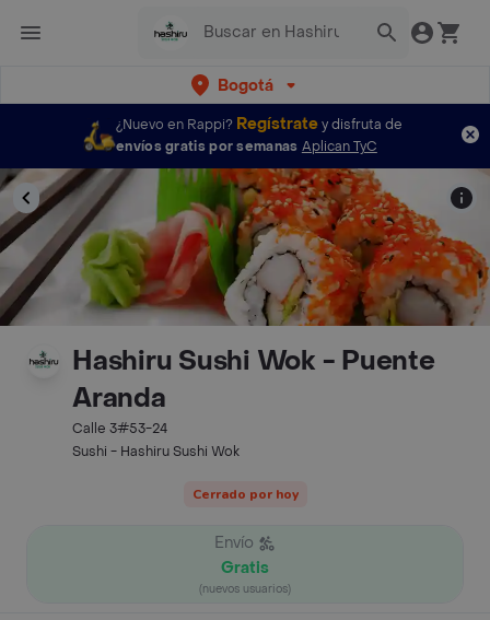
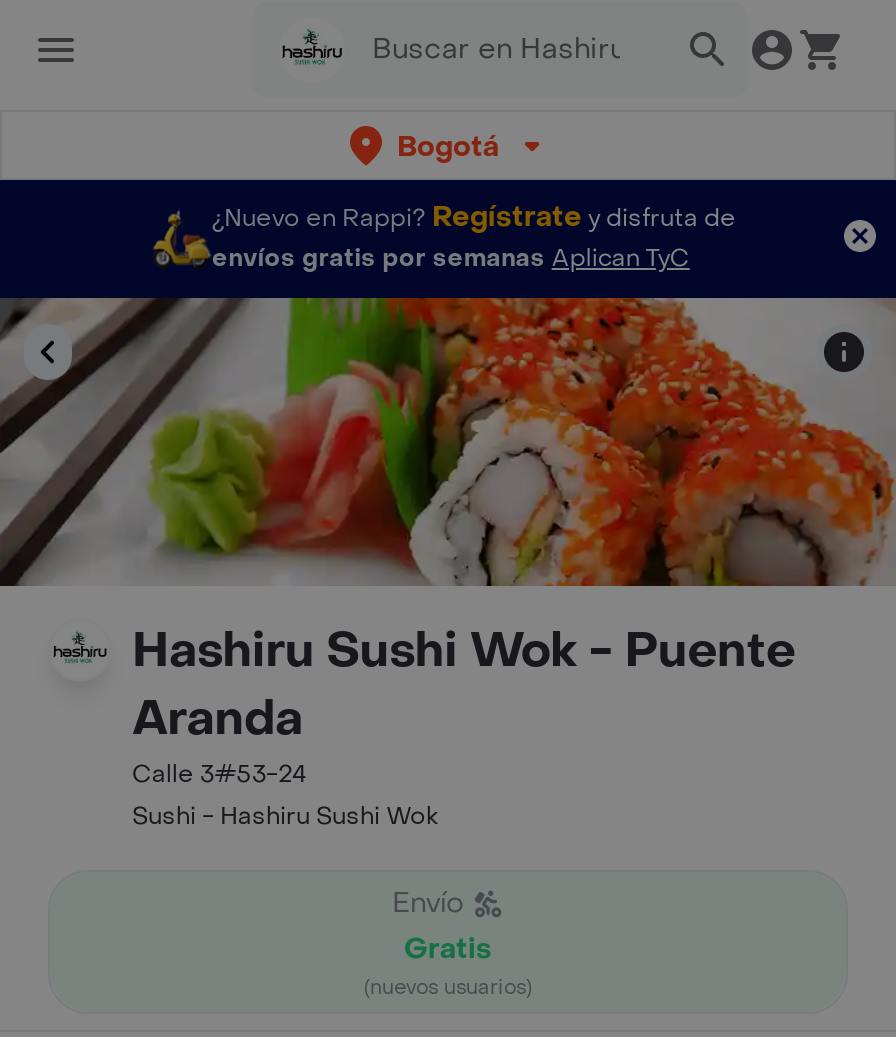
[192,486,298,503] Cerrado por hoy -> none

